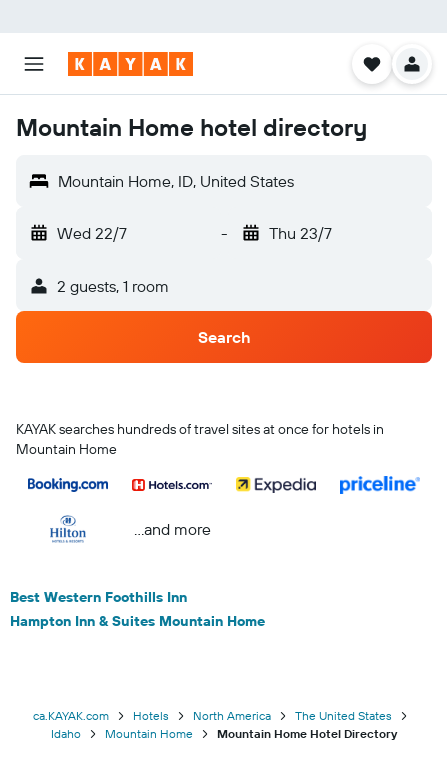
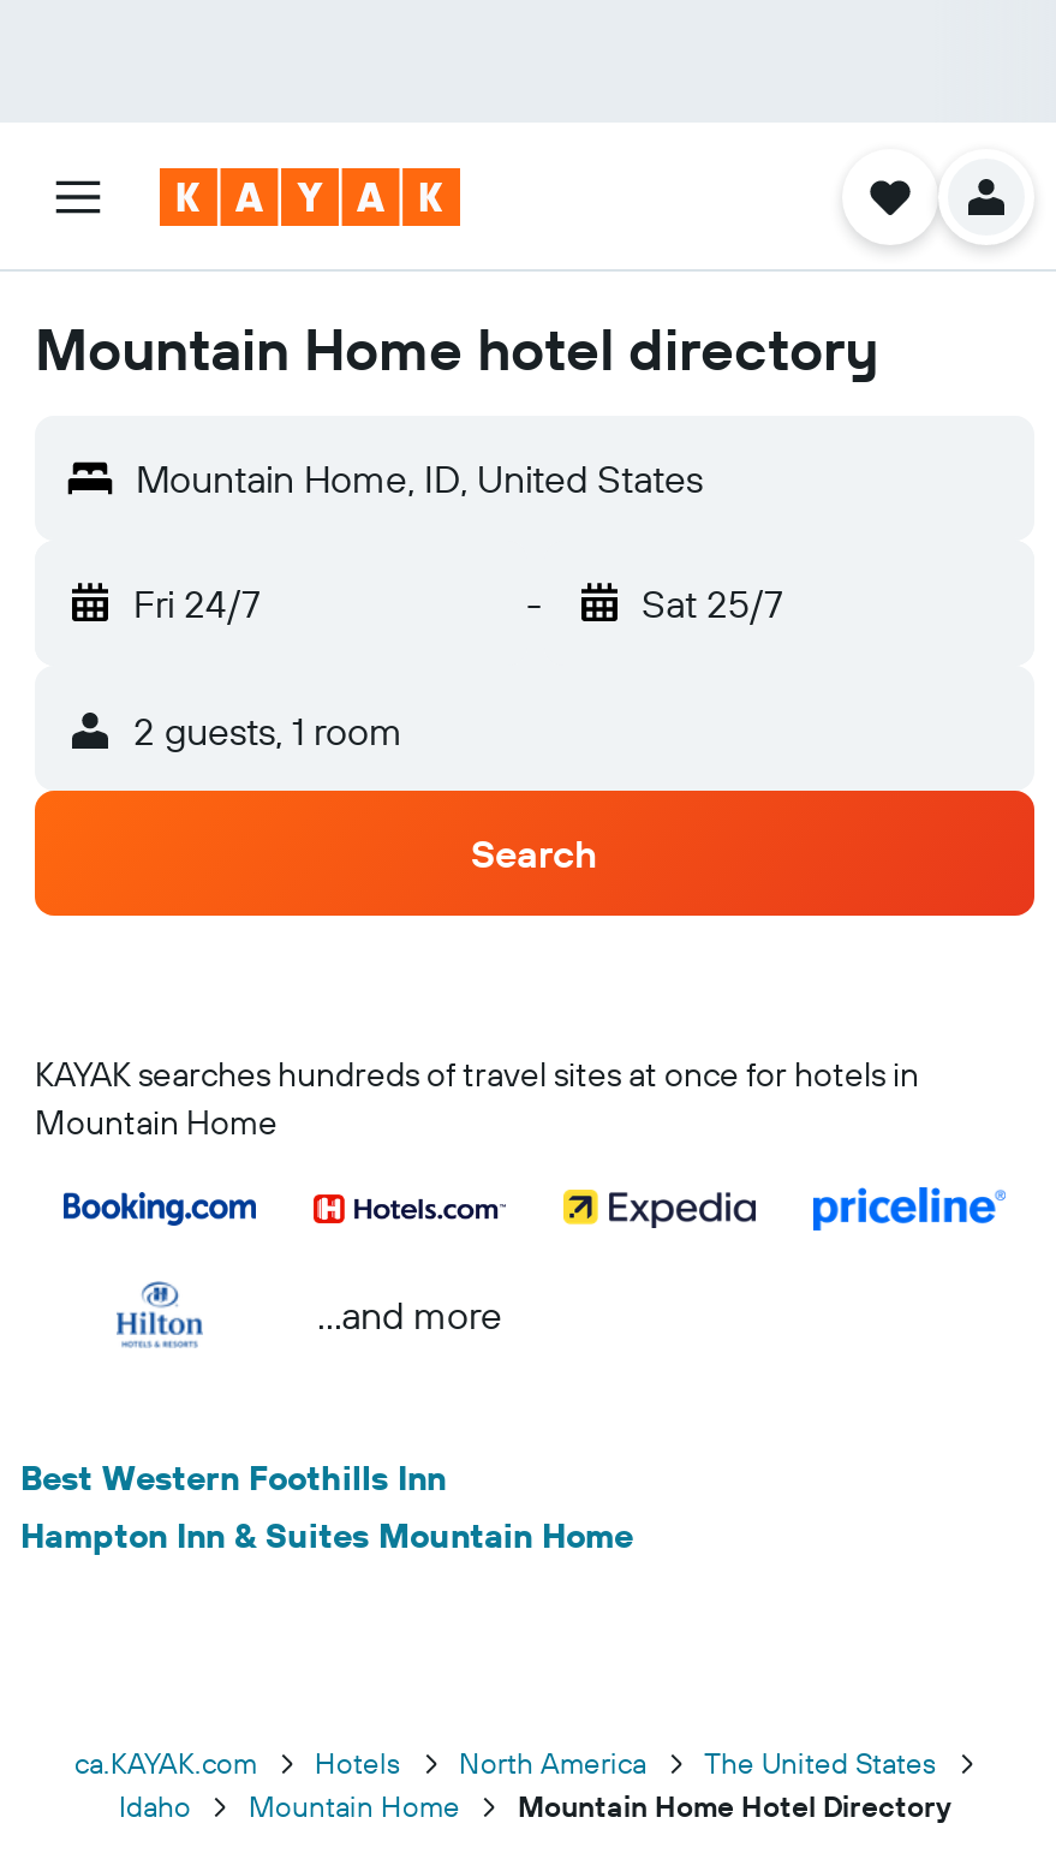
[57,223,127,243] Wed 22/7 -> [133,579,261,627] Fri 24/7
[268,223,331,243] Thu 23/7 -> [642,579,783,627] Sat 25/7

